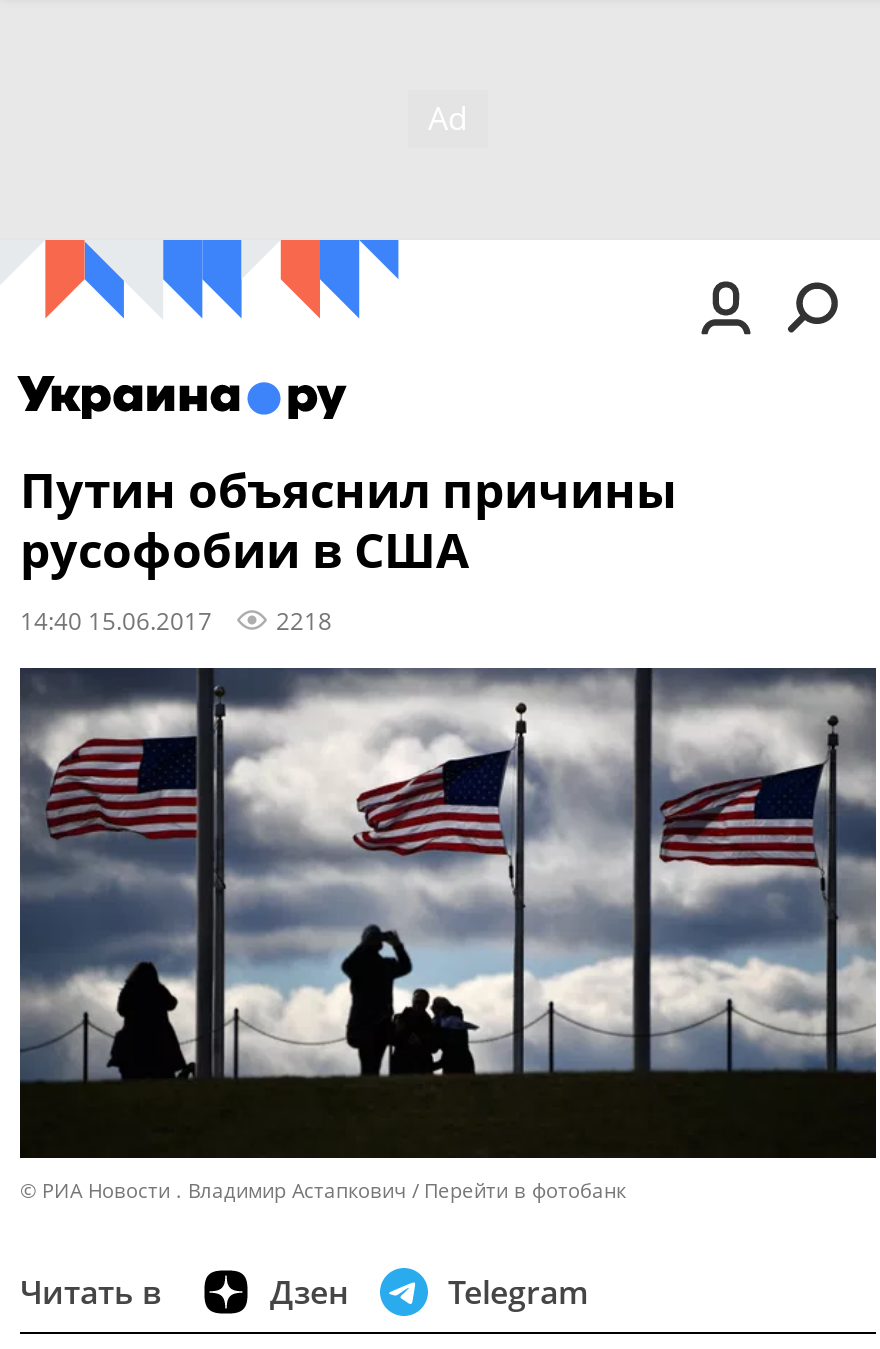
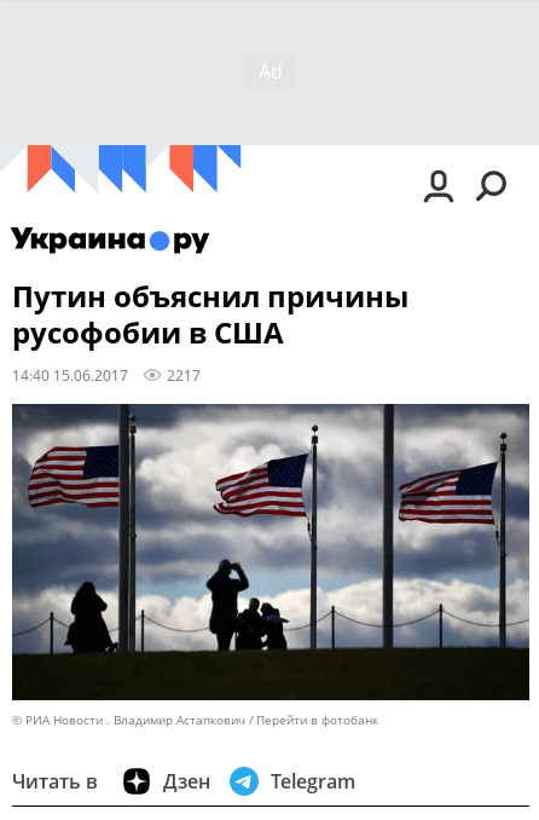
[20,604,332,636] 14:40 15.06.2017 2218 -> [12,365,201,385] 14:40 15.06.2017 2217

